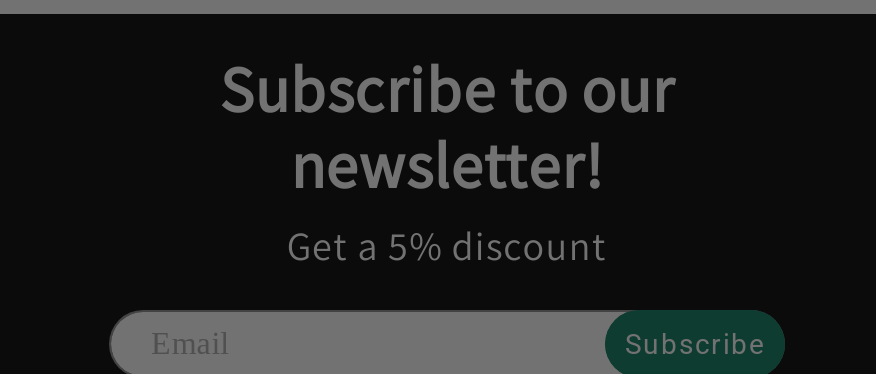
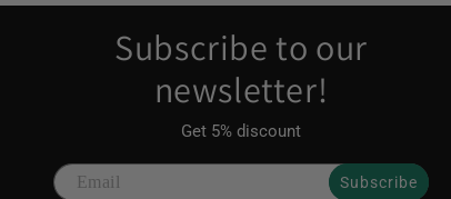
[287,220,607,272] Get a 5% discount -> [181,121,301,141] Get 5% discount

